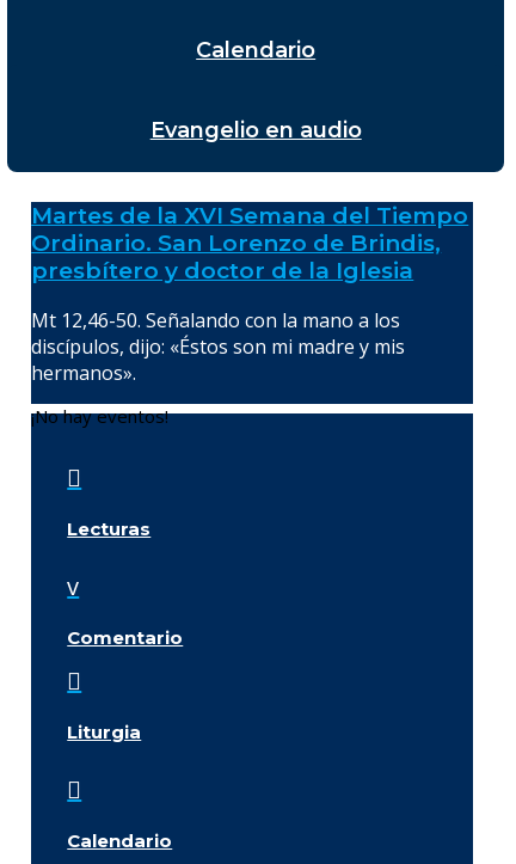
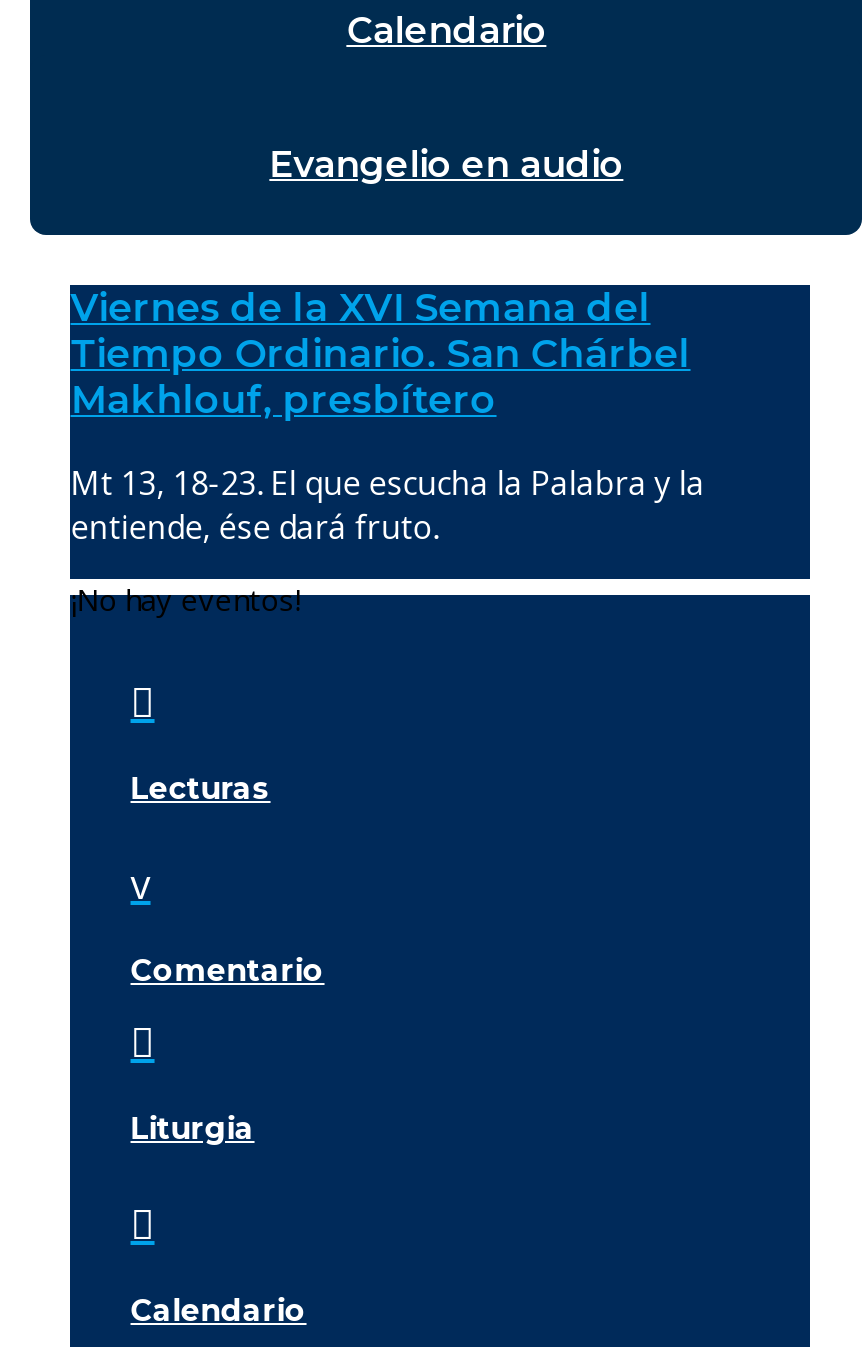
[31,202,469,284] Martes de la XVI Semana del Tiempo | Ordinario. San Lorenzo de Brindis, | presbítero y doctor de la Iglesia -> [71,284,691,422] Viernes de la XVI Semana del | Tiempo Ordinario. San Chárbel | Makhlouf, presbítero
[31,307,405,386] Mt 12,46-50. Señalando con la mano a los | discípulos, dijo: «Éstos son mi madre y mis | hermanos». -> [71,460,705,548] Mt 13, 18-23. El que escucha la Palabra y la | entiende, ése dará fruto.

